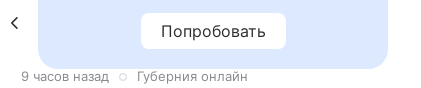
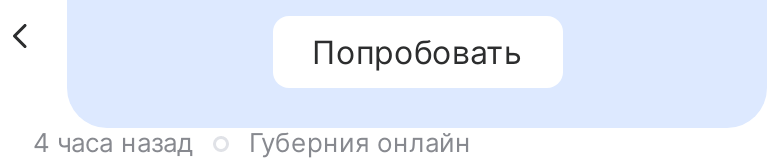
[21,68,248,84] 9 часов назад Губерния онлайн -> [33,126,471,158] 4 часа назад Губерния онлайн

